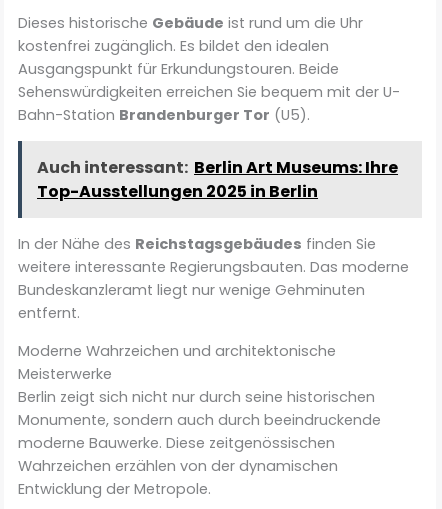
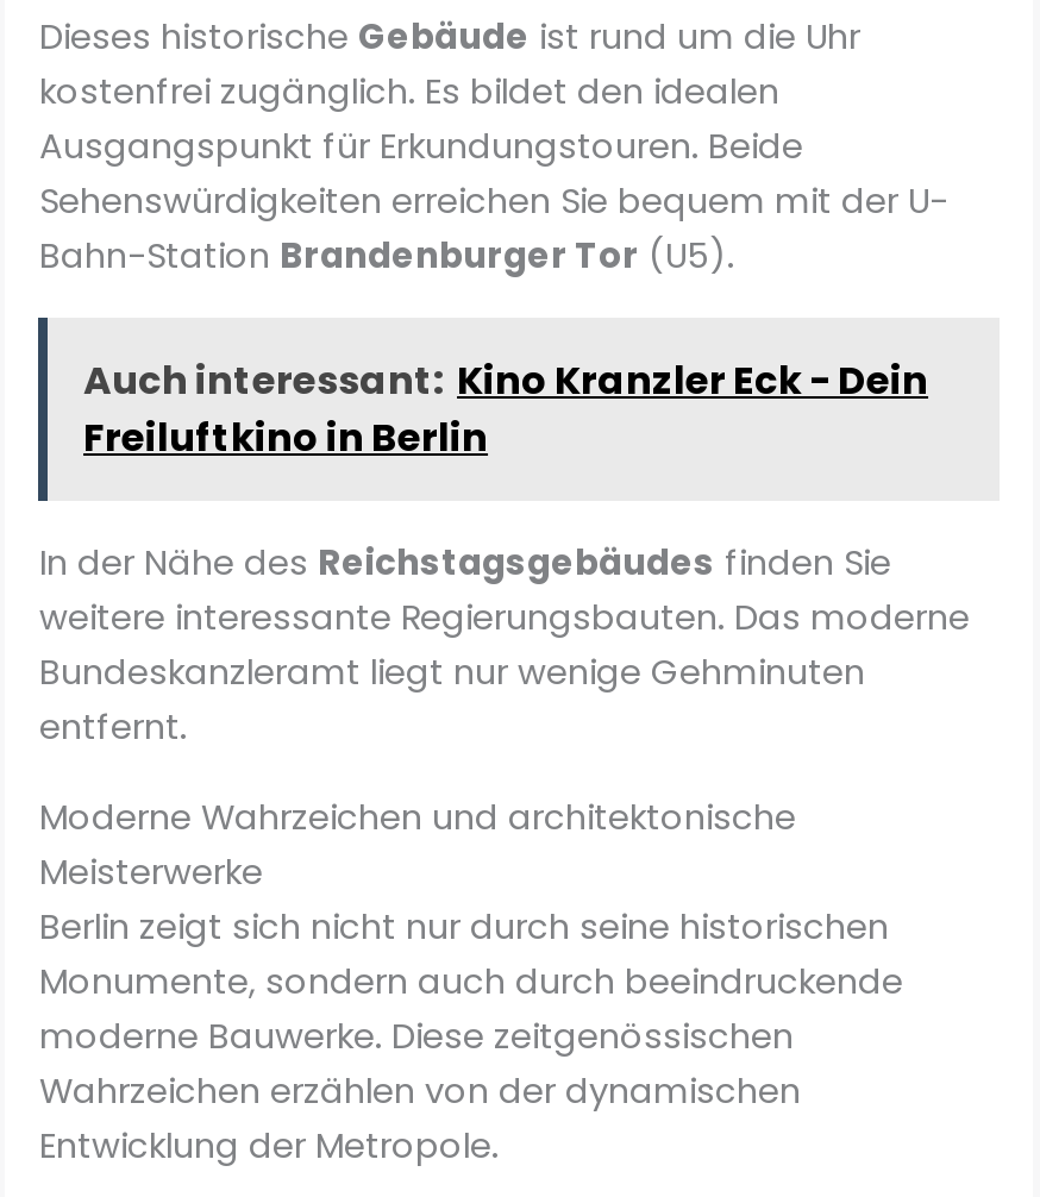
[37,156,398,203] Auch interessant: Berlin Art Museums: Ihre | Top-Ausstellungen 2025 in Berlin -> [83,353,928,465] Auch interessant: Kino Kranzler Eck - Dein | Freiluftkino in Berlin

